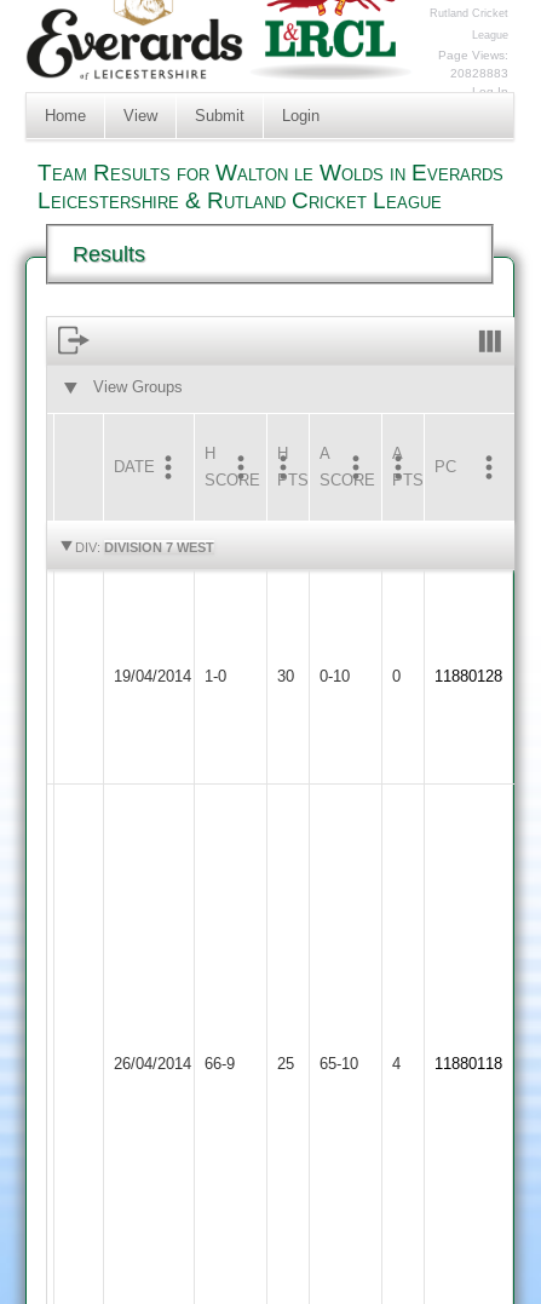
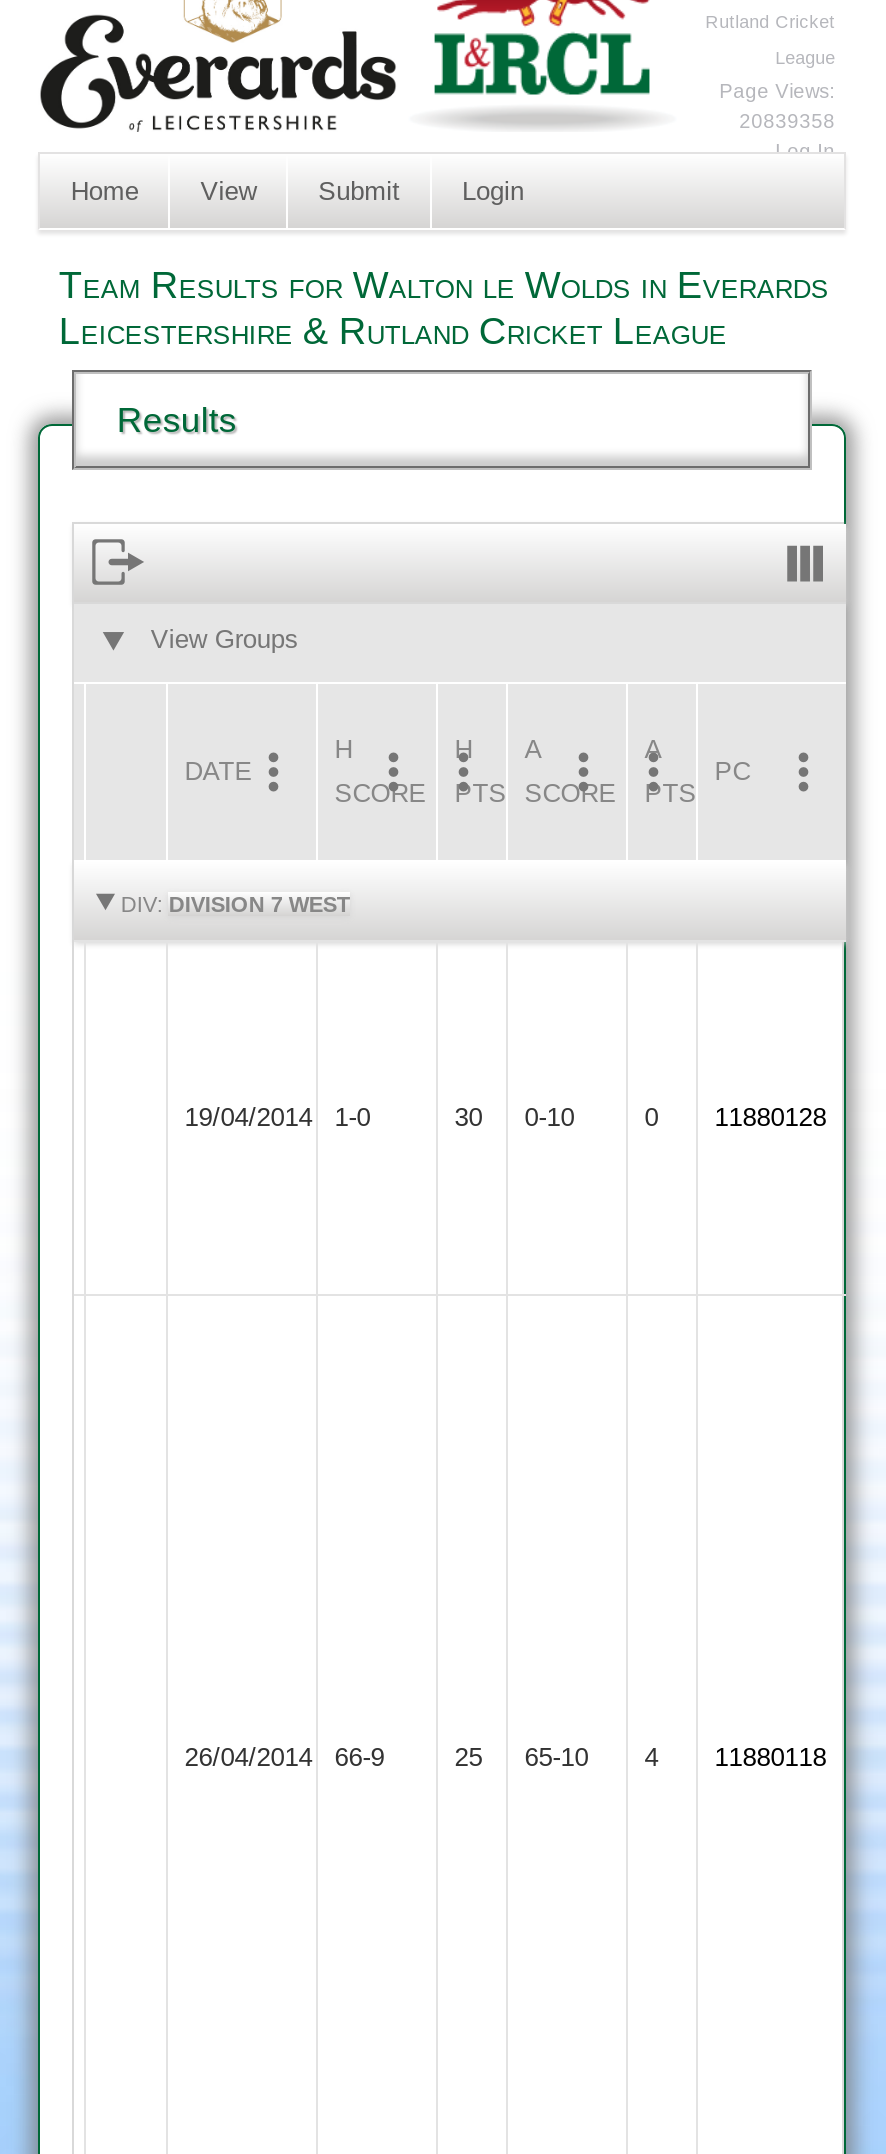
[450,67,508,80] 20828883 -> [739,110,835,132] 20839358

